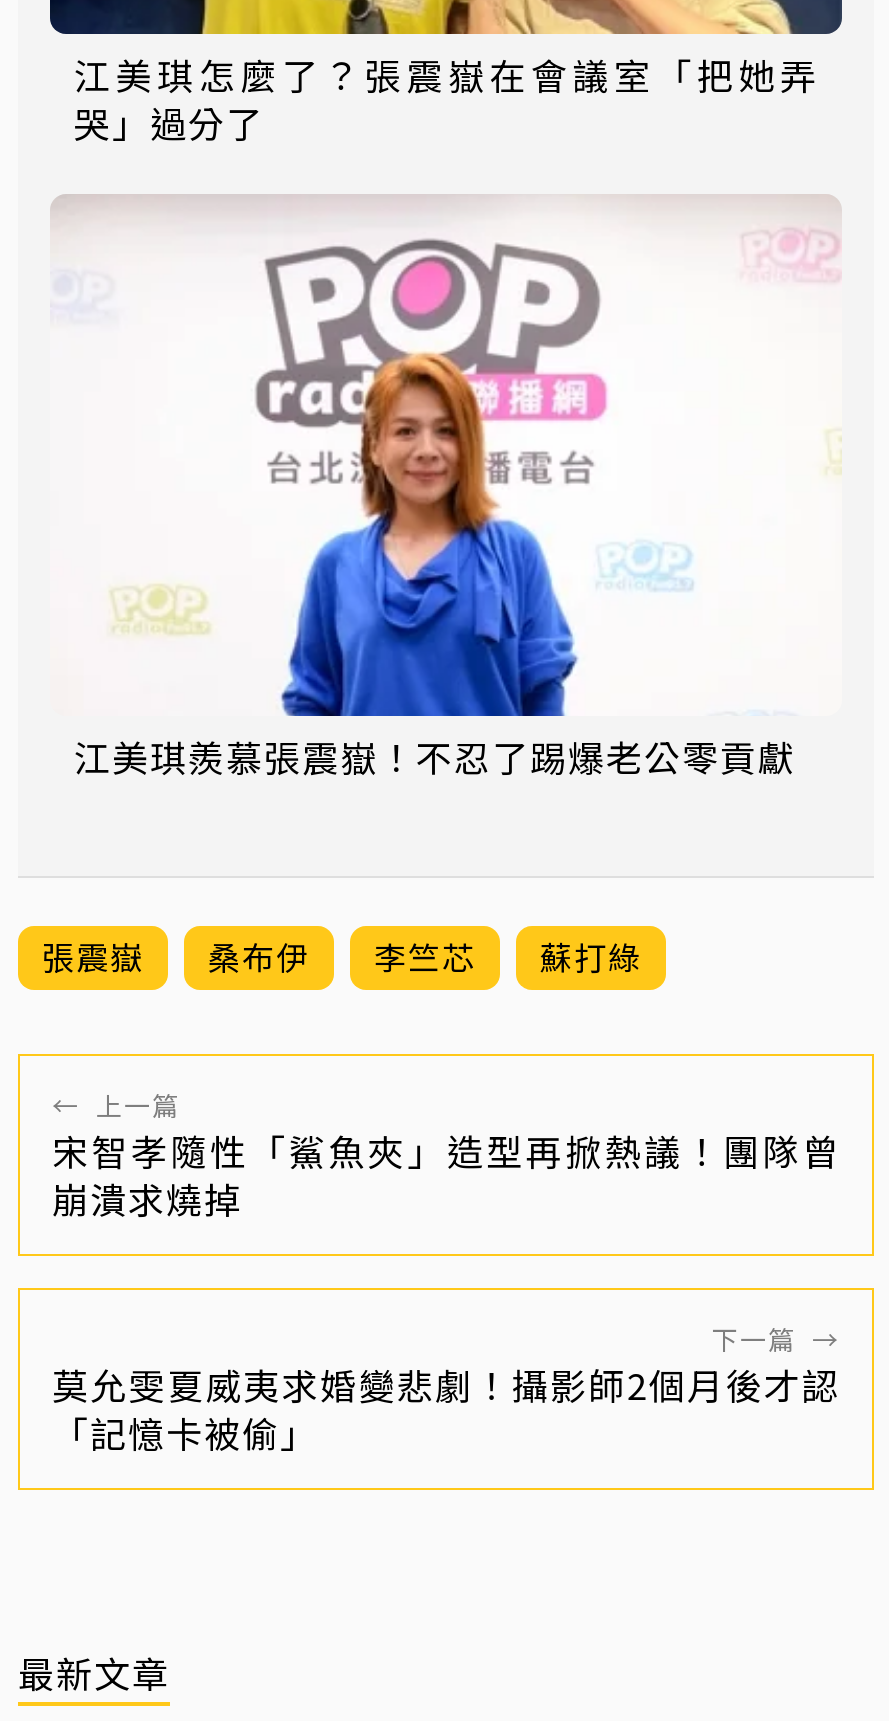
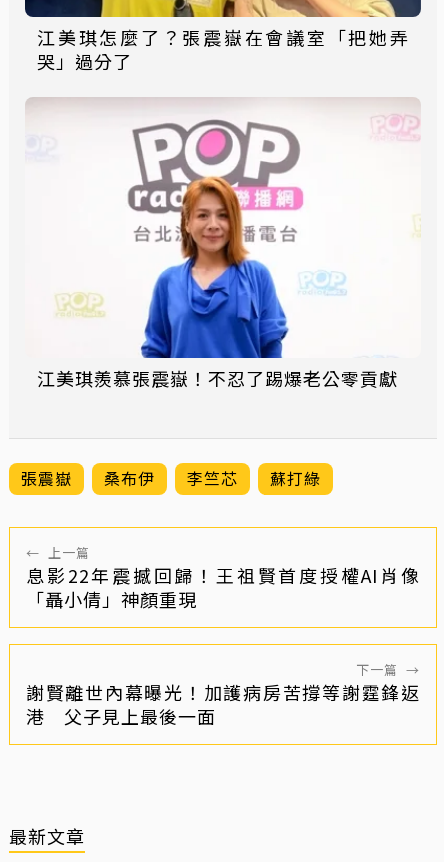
[52,1125,840,1225] 宋智孝隨性「鯊魚夾」造型再掀熱議！團隊曾 | 崩潰求燒掉 -> [26,562,420,612] 息影22年震撼回歸！王祖賢首度授權AI肖像 | 「聶小倩」神顏重現
[52,1359,840,1459] 莫允雯夏威夷求婚變悲劇！攝影師2個月後才認 | 「記憶卡被偷」 -> [26,679,420,729] 謝賢離世內幕曝光！加護病房苦撐等謝霆鋒返 | 港 父子見上最後一面

